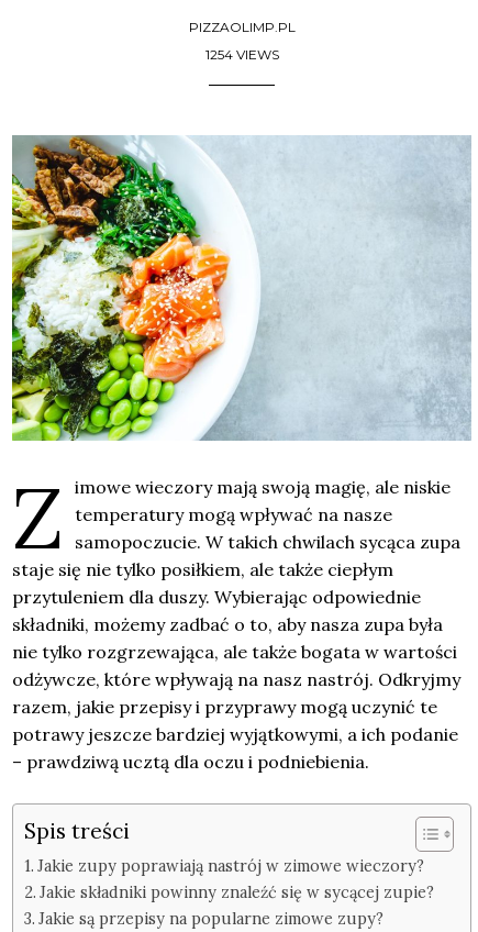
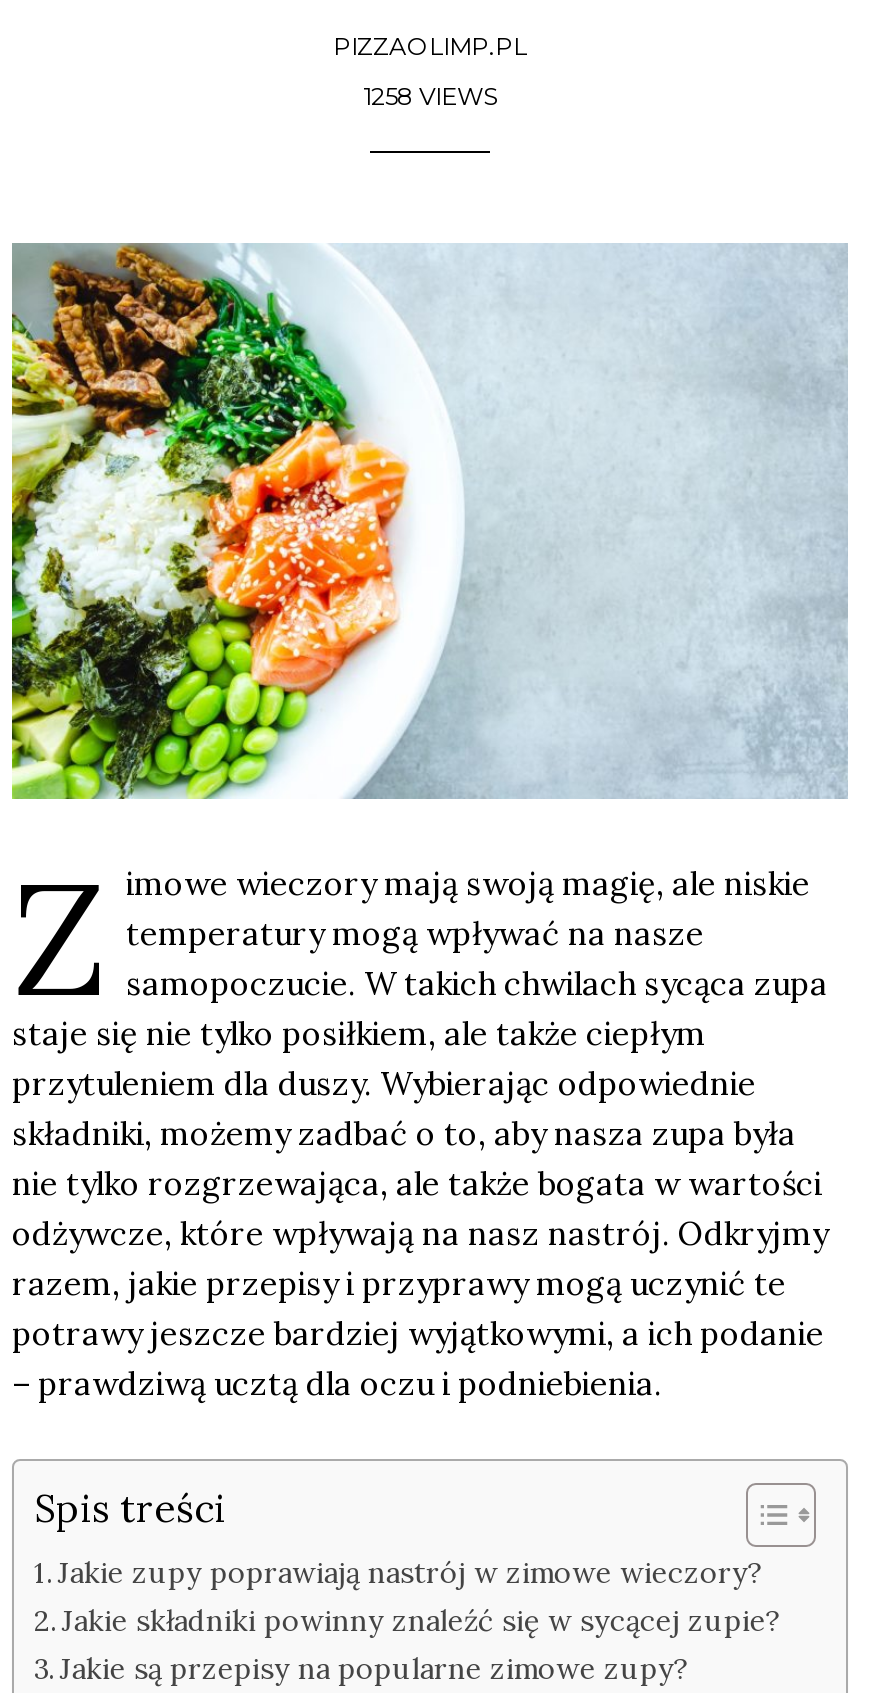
[205,46,279,62] 1254 VIEWS -> [363,80,497,110] 1258 VIEWS

